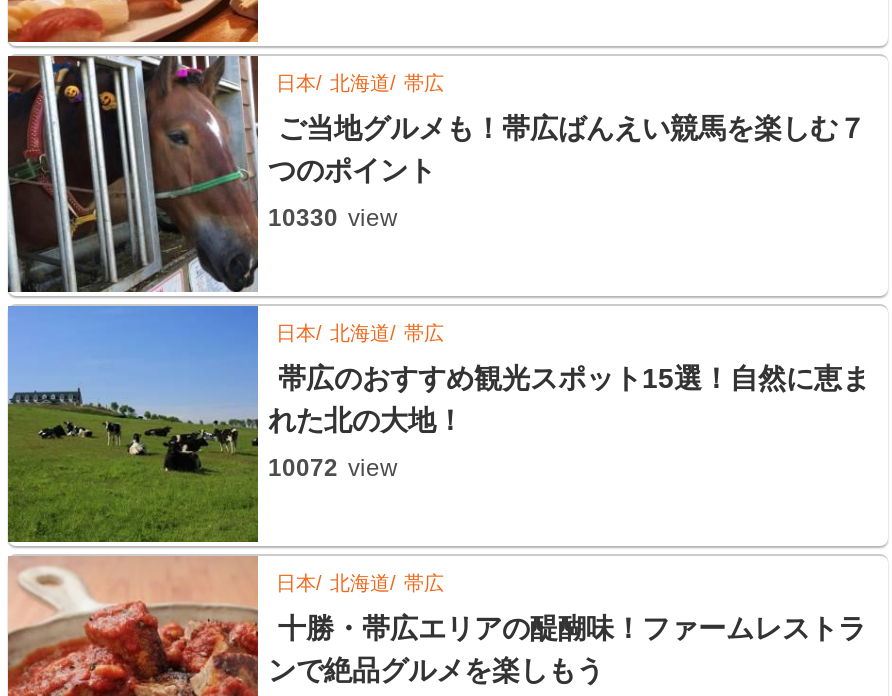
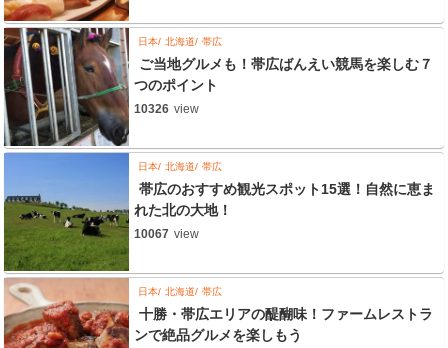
[268,204,398,232] 10330 view -> [134,102,199,116] 10326 view
[268,454,398,482] 10072 view -> [134,227,199,241] 10067 view

